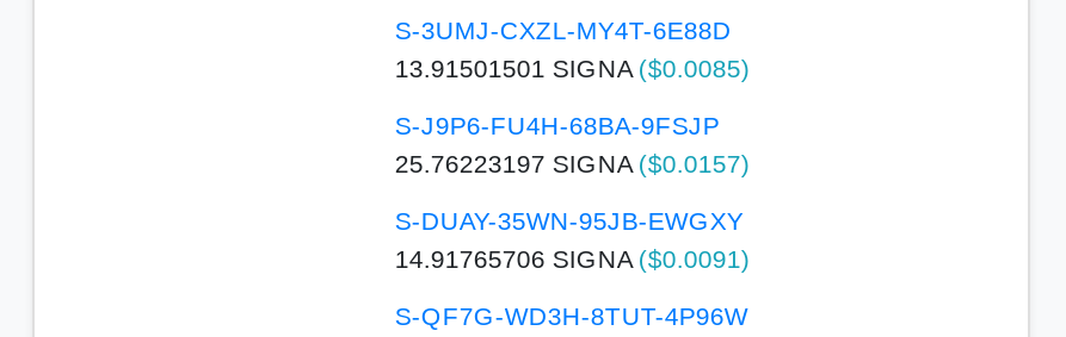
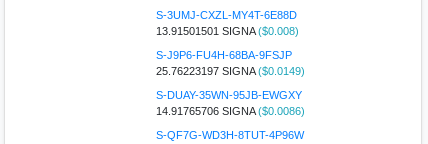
[395,52,751,81] 13.91501501 SIGNA ($0.0085) -> [156,24,299,36] 13.91501501 SIGNA ($0.008)
[395,148,751,176] 25.76223197 SIGNA ($0.0157) -> [156,64,305,76] 25.76223197 SIGNA ($0.0149)
[395,243,751,272] 14.91765706 SIGNA ($0.0091) -> [156,104,305,116] 14.91765706 SIGNA ($0.0086)

